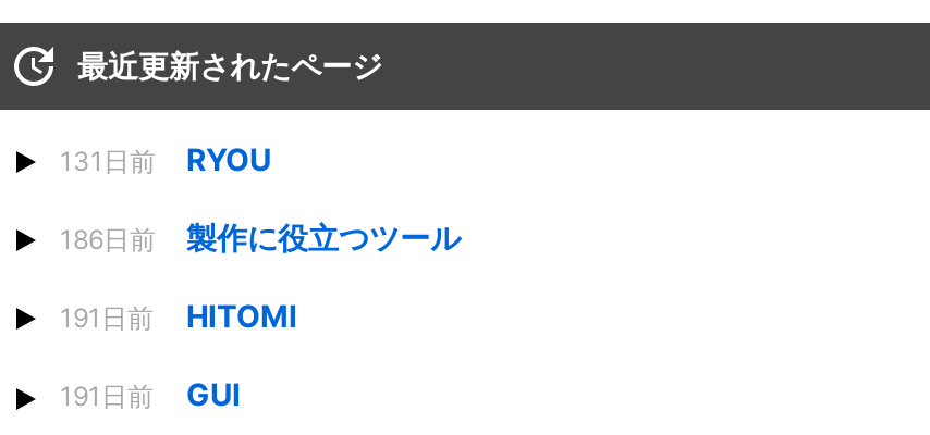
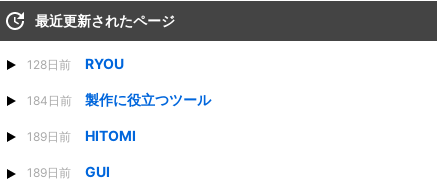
[60,140,271,177] 131日前 RYOU -> [27,55,124,72] 128日前 RYOU
[60,219,461,256] 186日前 製作に役立つツール -> [27,91,211,108] 184日前 製作に役立つツール
[60,298,297,335] 191日前 HITOMI -> [27,127,136,144] 189日前 HITOMI
[60,376,241,413] 191日前 GUI -> [27,163,110,180] 189日前 GUI

